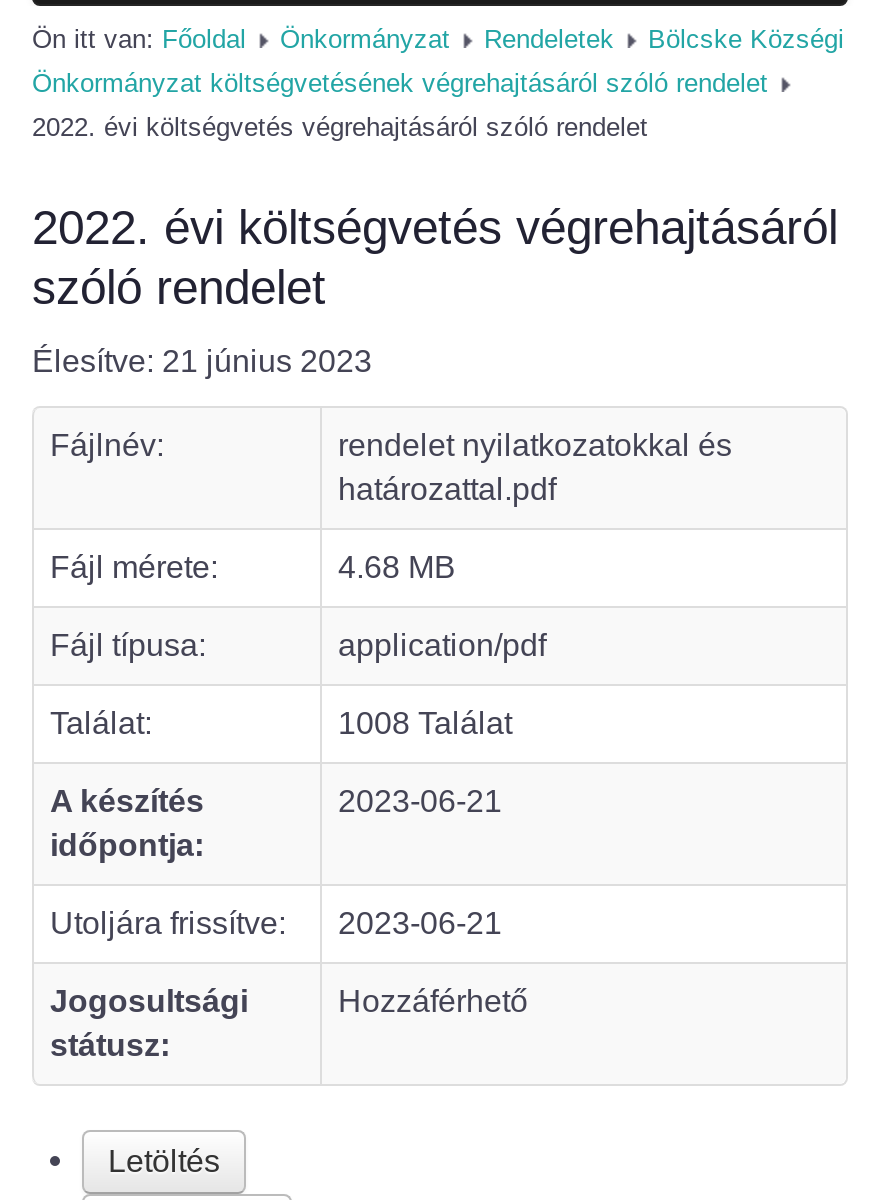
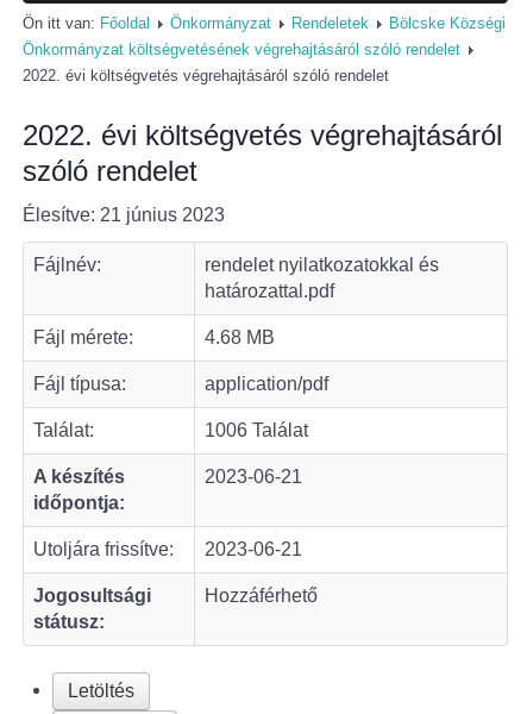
[338,706,512,740] 1008 Találat -> [205,420,308,441] 1006 Találat

